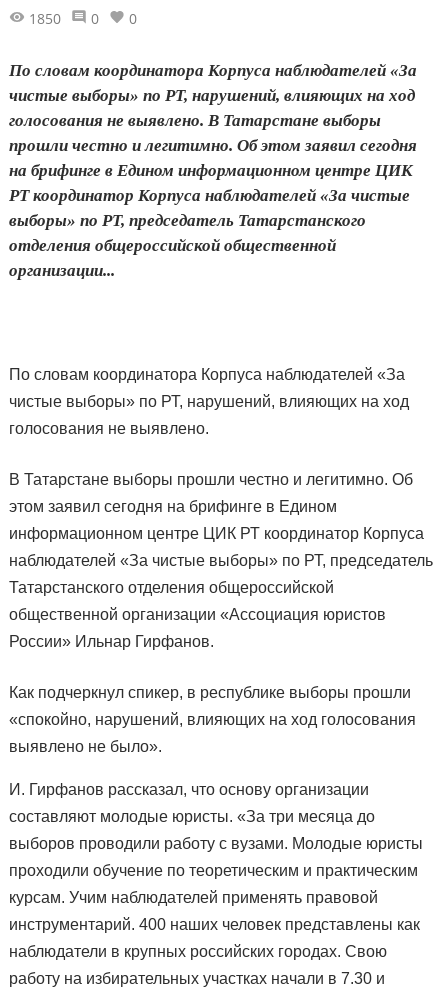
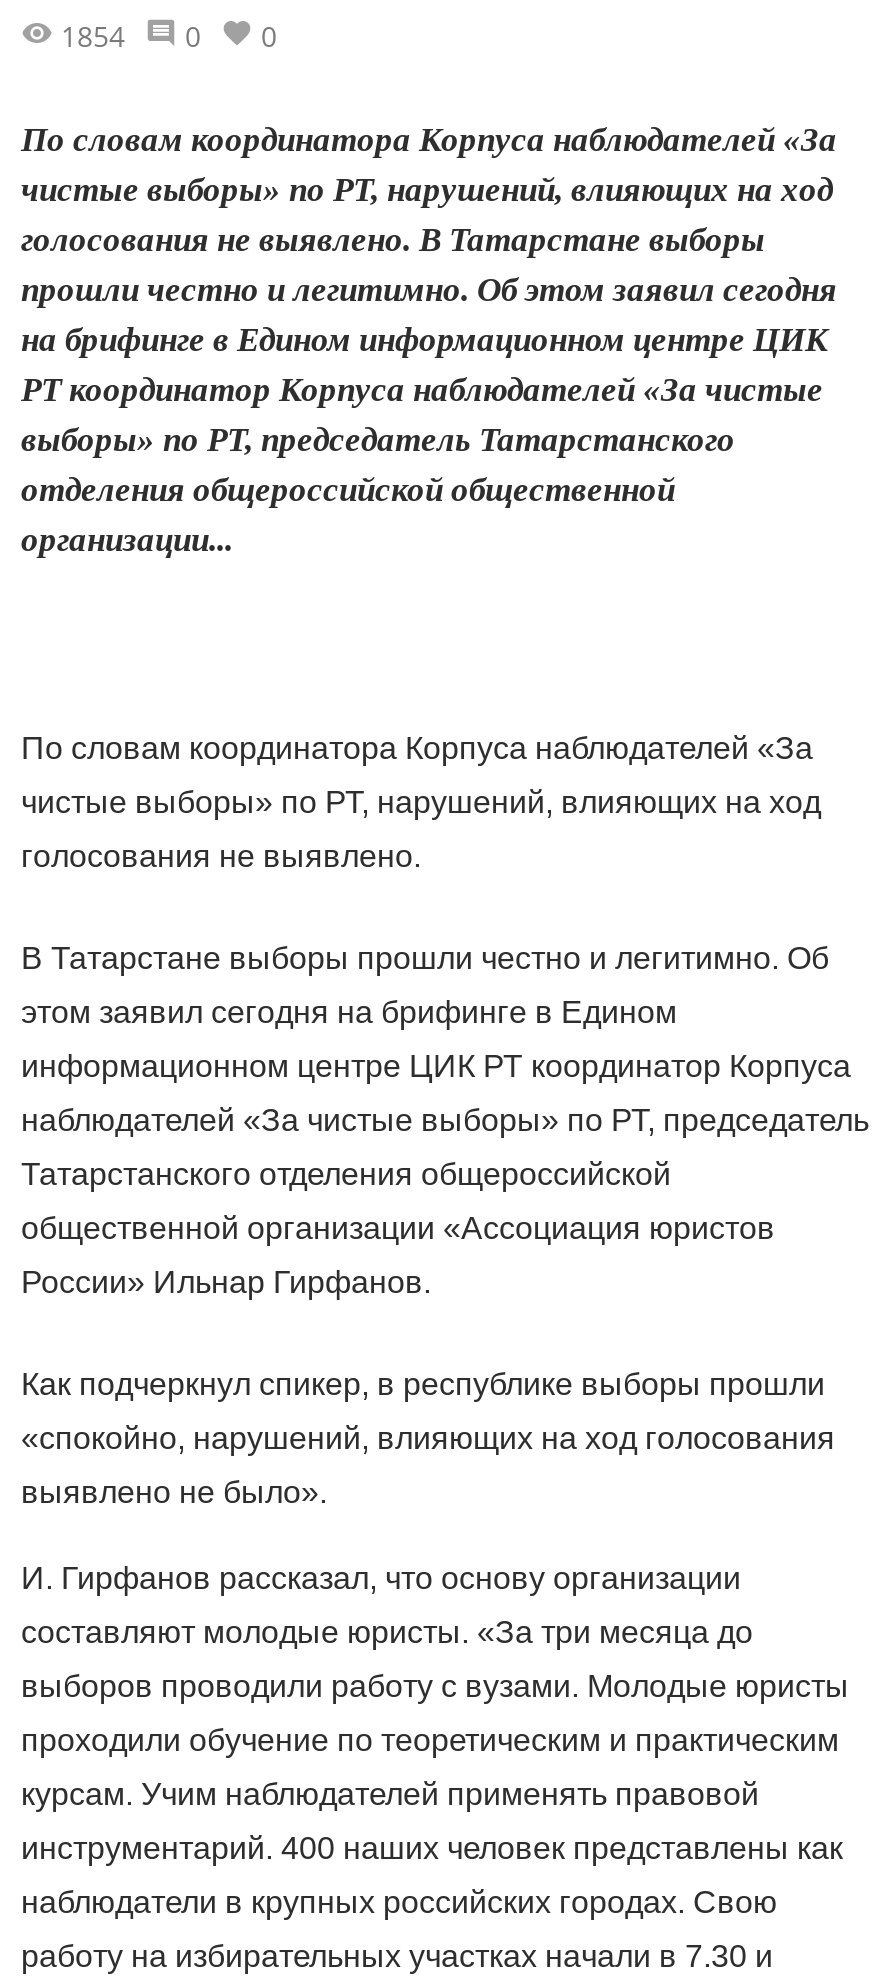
[29,9,137,28] 1850 0 0 -> [61,18,277,56] 1854 0 0

